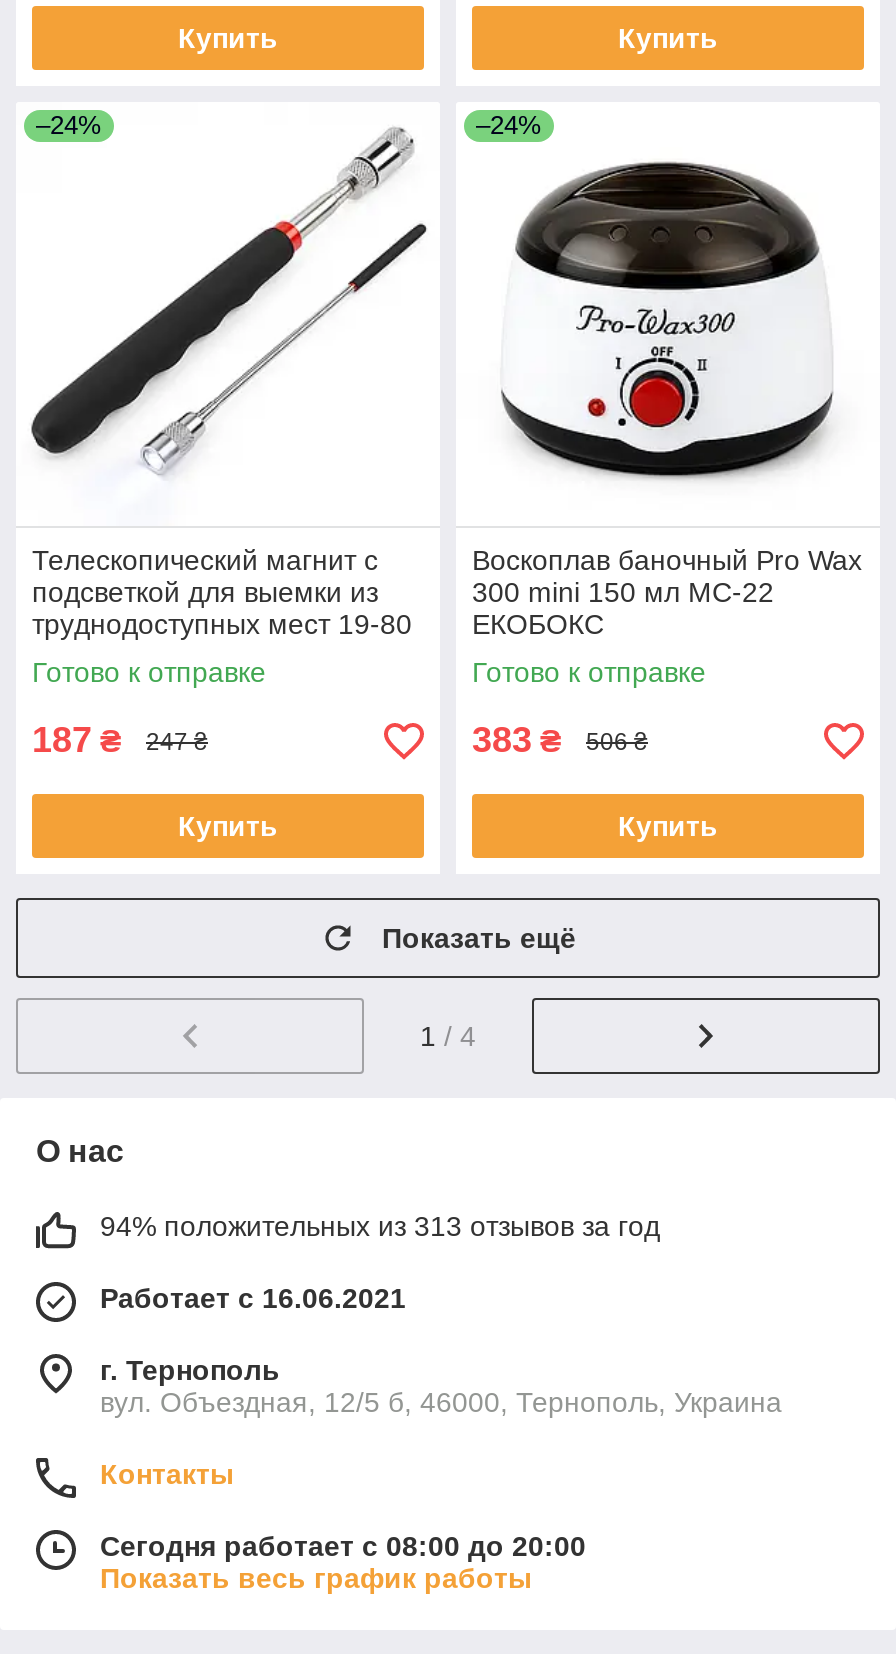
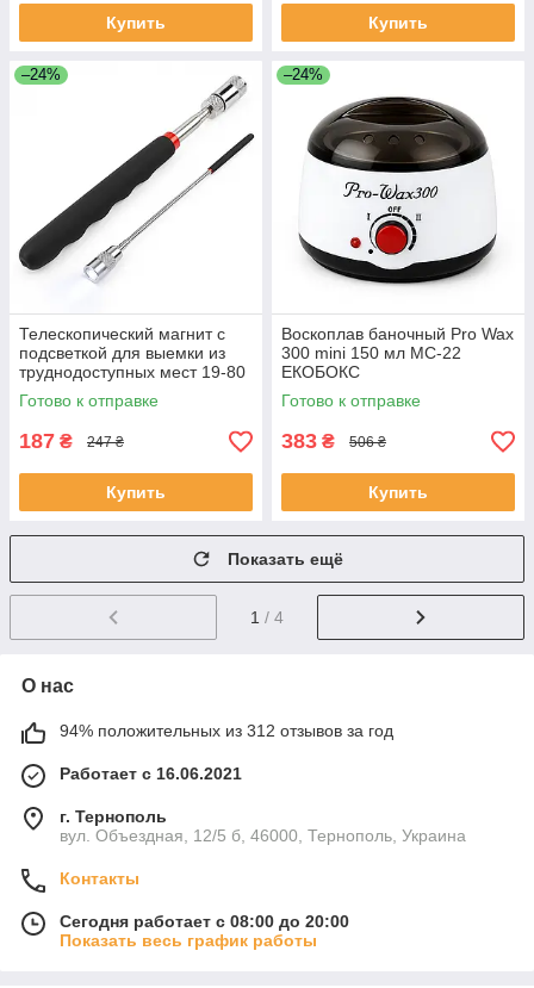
[100,1211,660,1243] 94% положительных из 313 отзывов за год -> [60,721,393,740] 94% положительных из 312 отзывов за год

